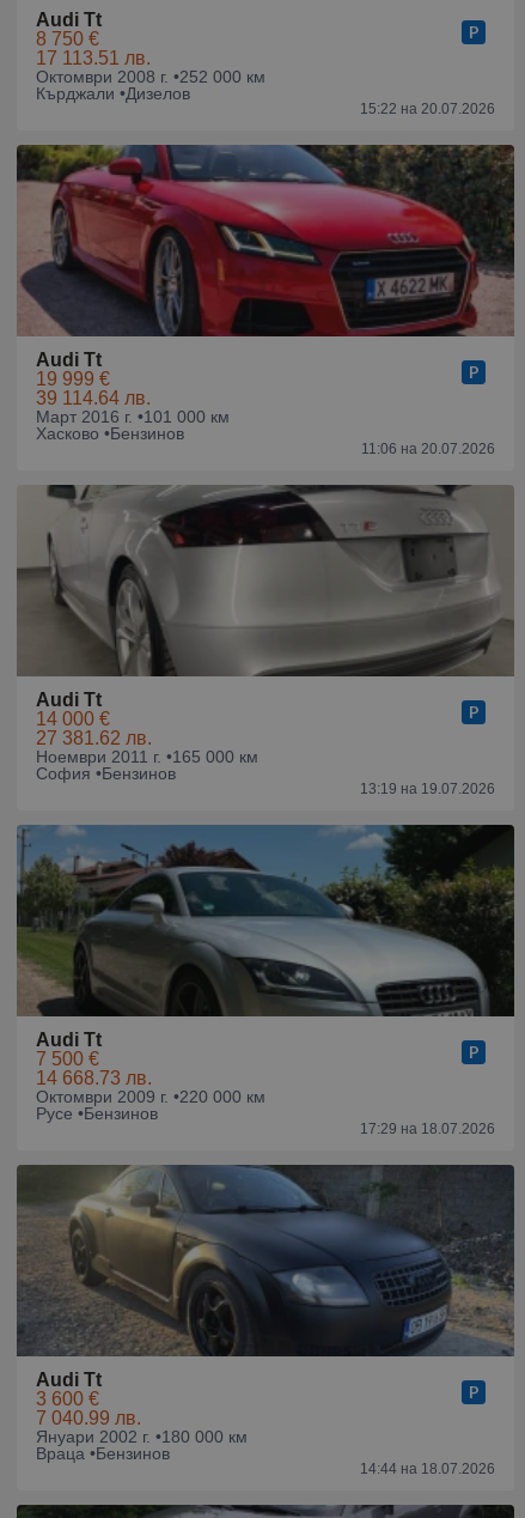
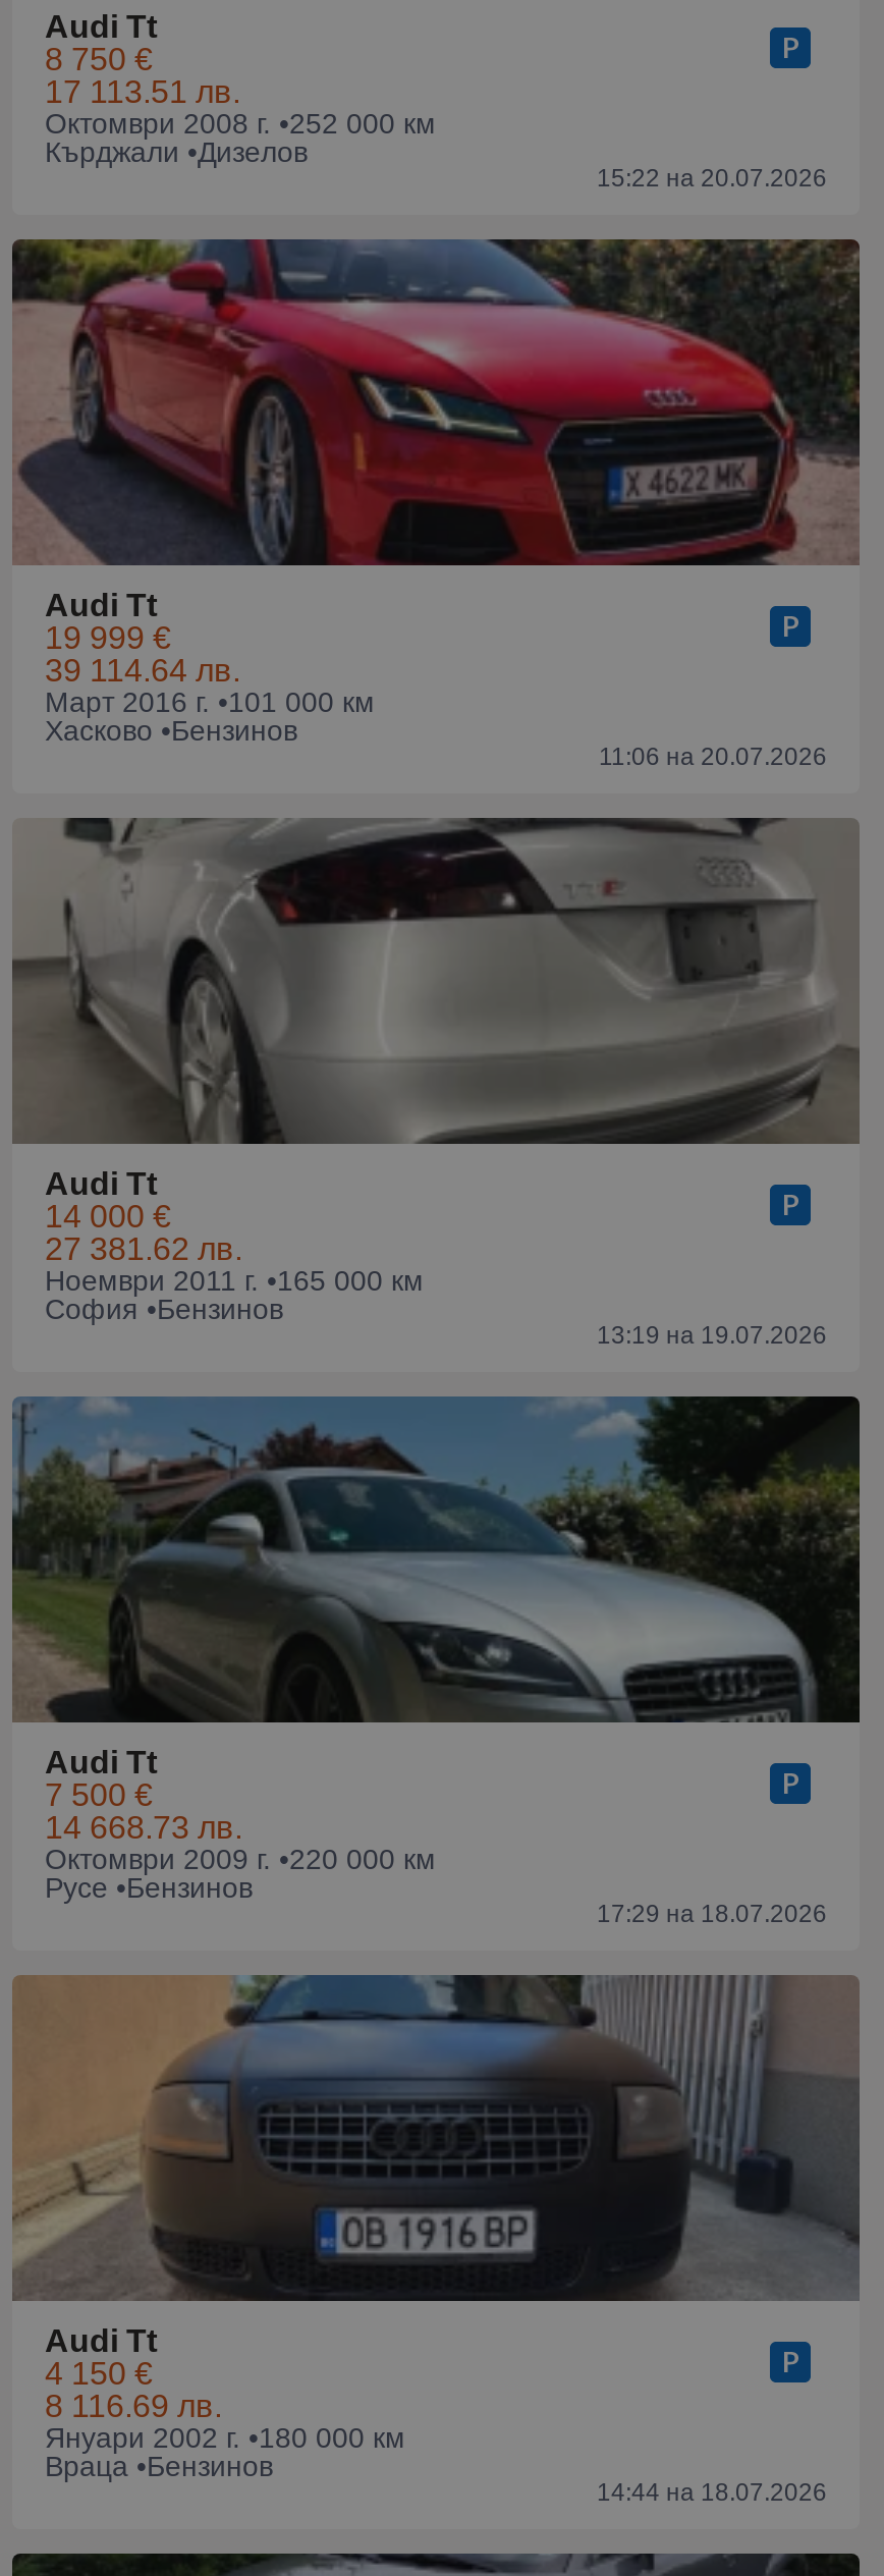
[16,1164,514,1409] [image] | 3 600 € -> [12,1975,860,2391] [image] | 4 150 €
[36,1408,141,1428] 7 040.99 лв. -> [45,2389,222,2423] 8 116.69 лв.

